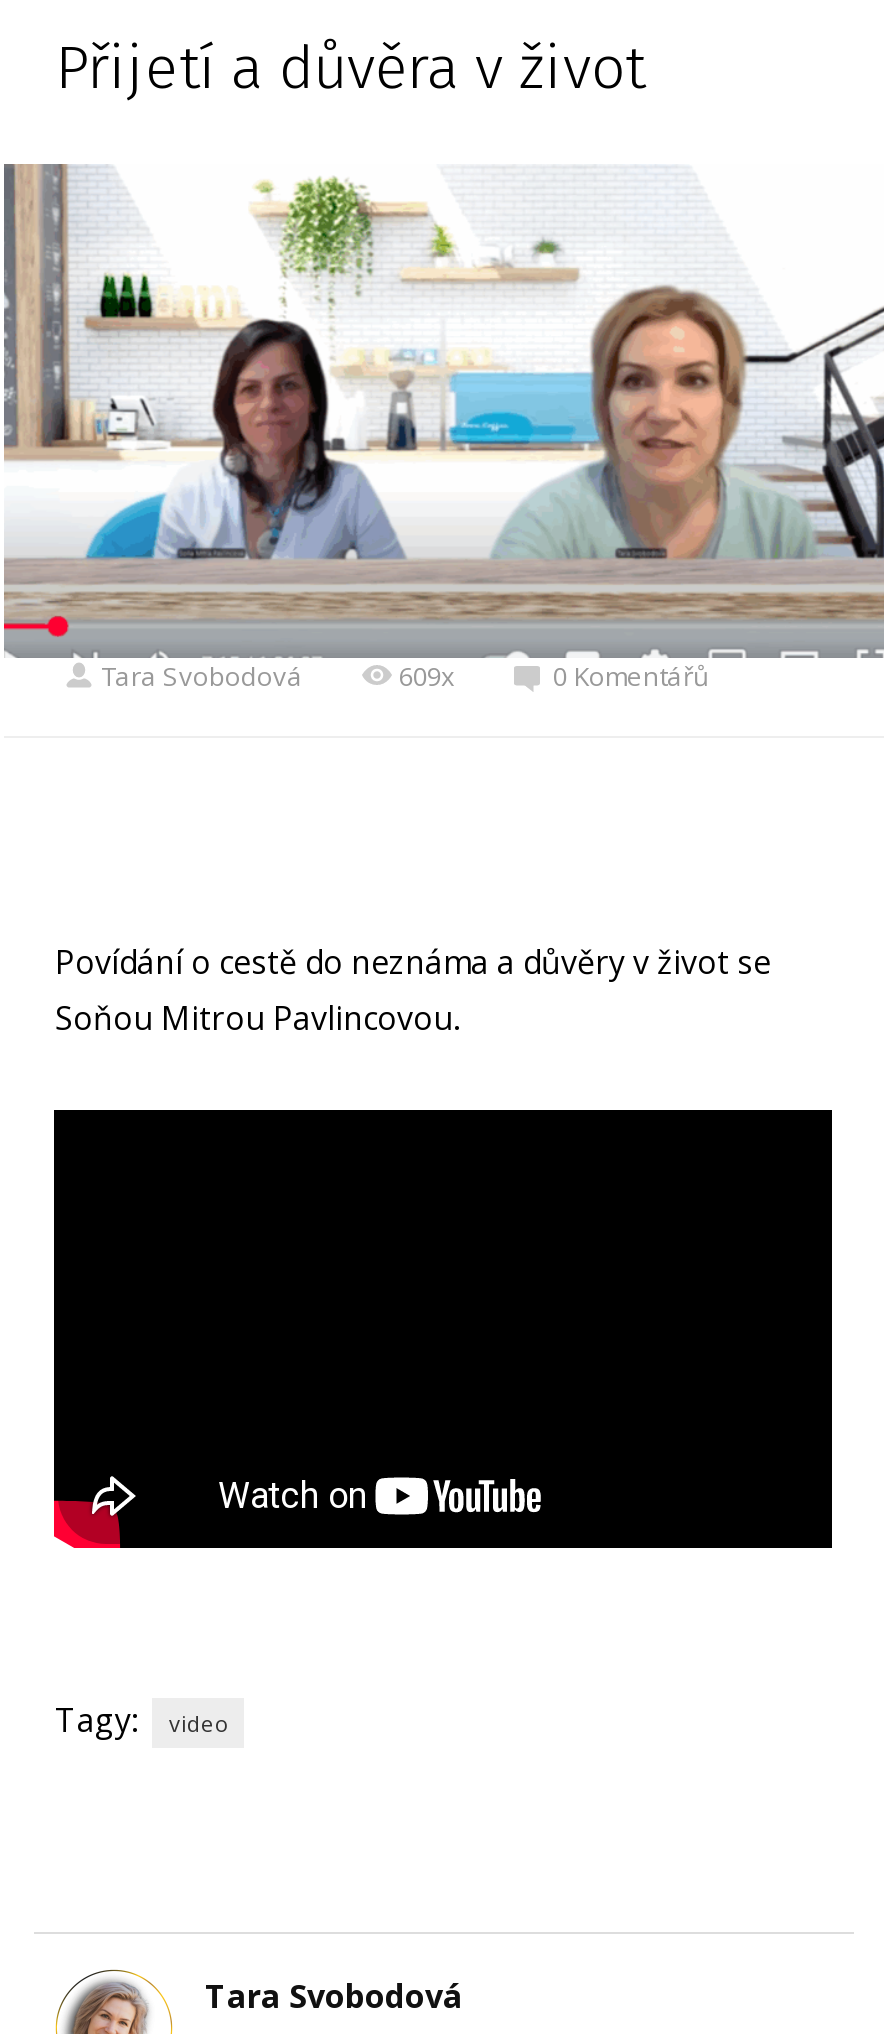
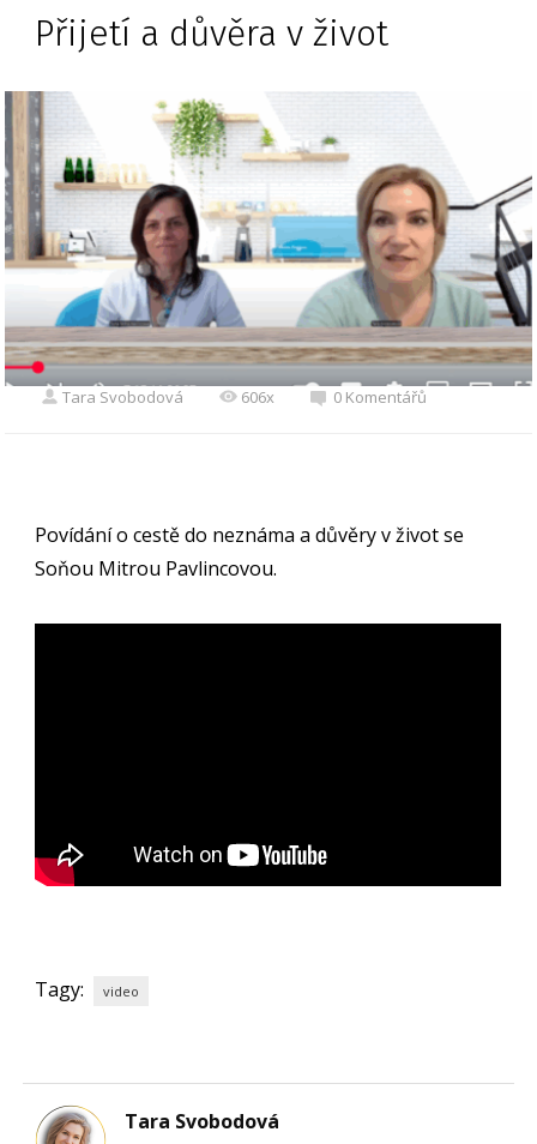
[399,659,455,695] 609x -> [242,387,275,408] 606x

